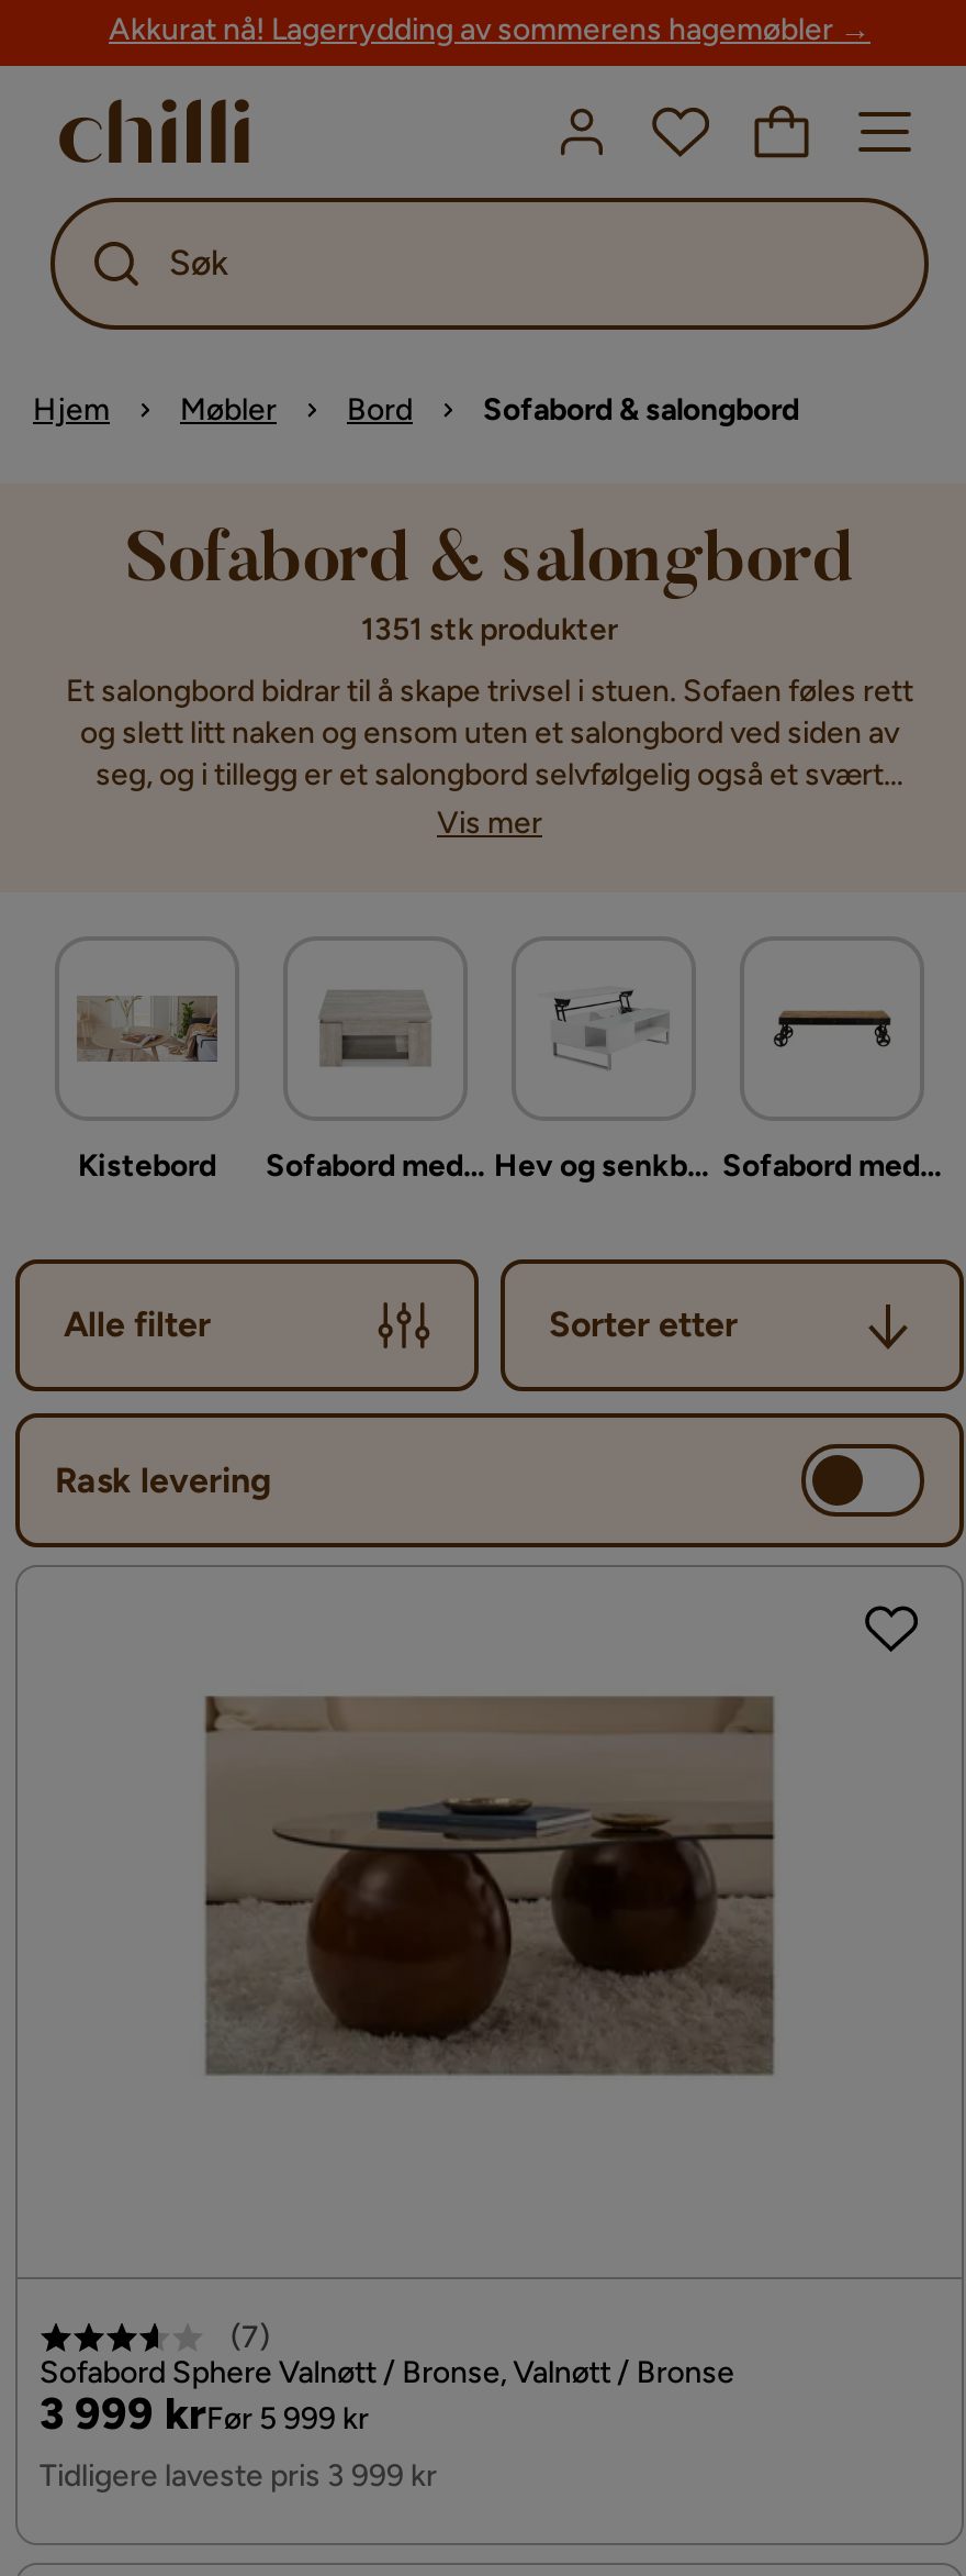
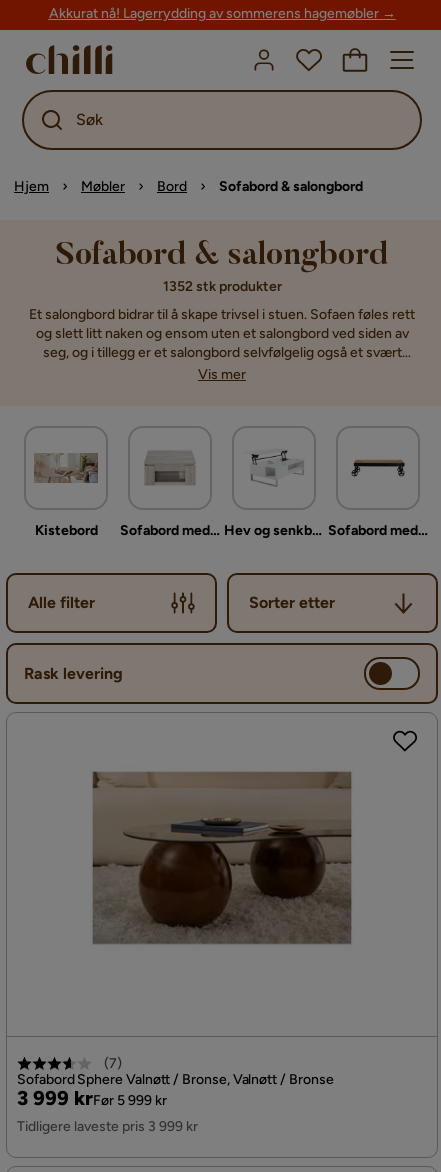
[361,611,618,648] 1351 stk produkter -> [162,278,281,295] 1352 stk produkter

